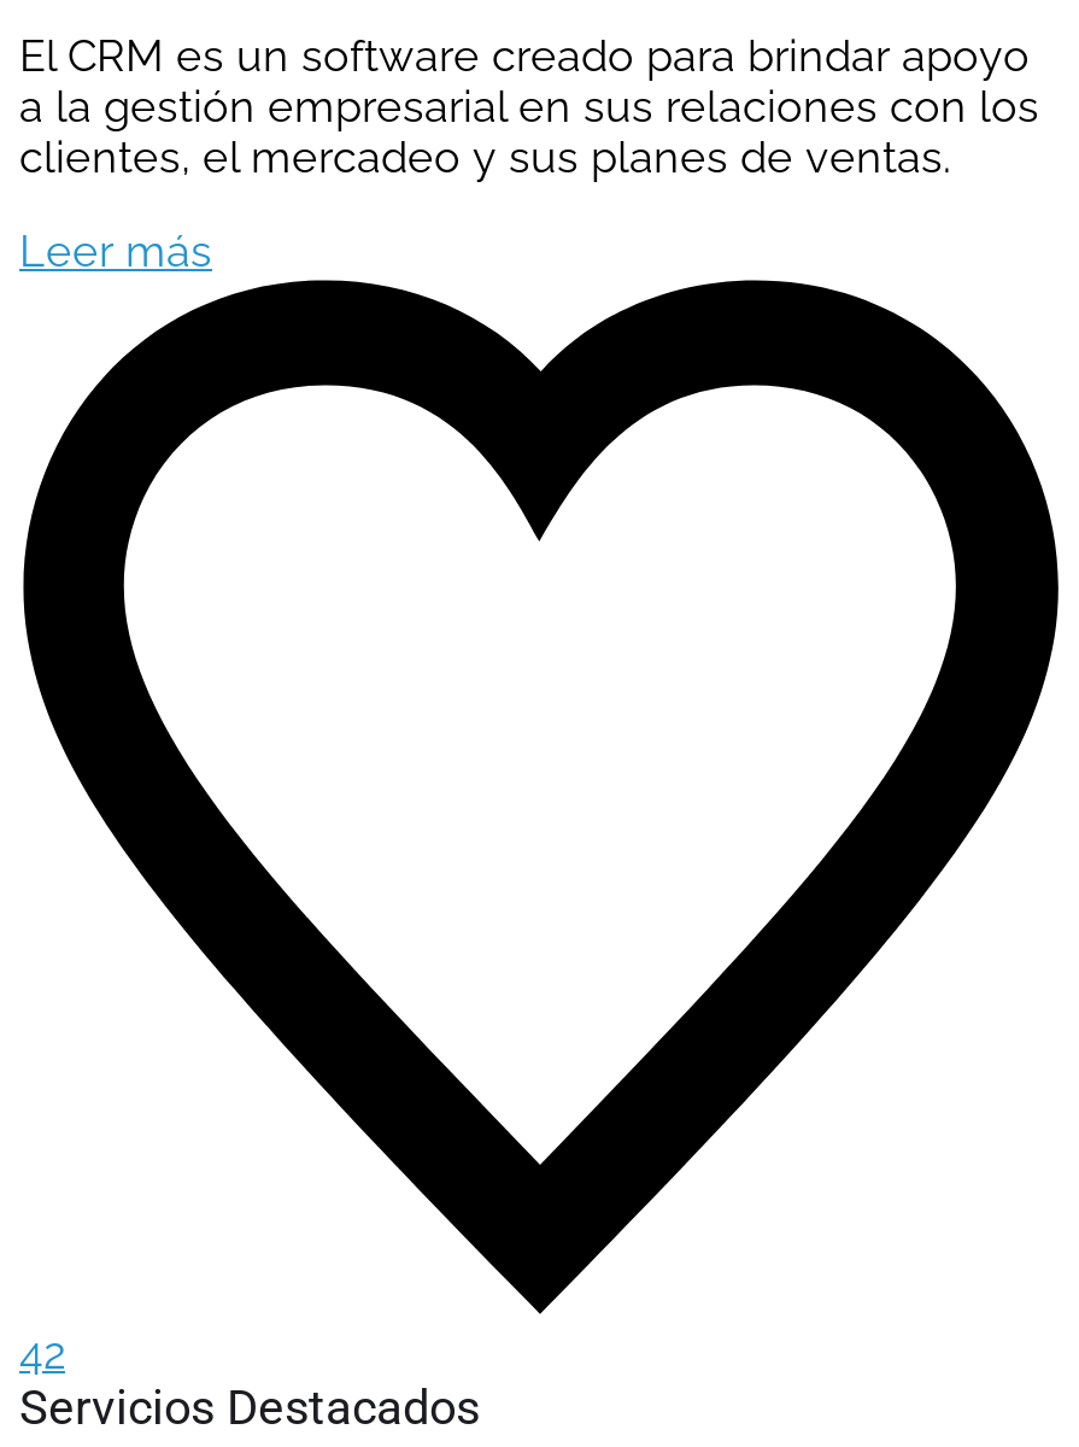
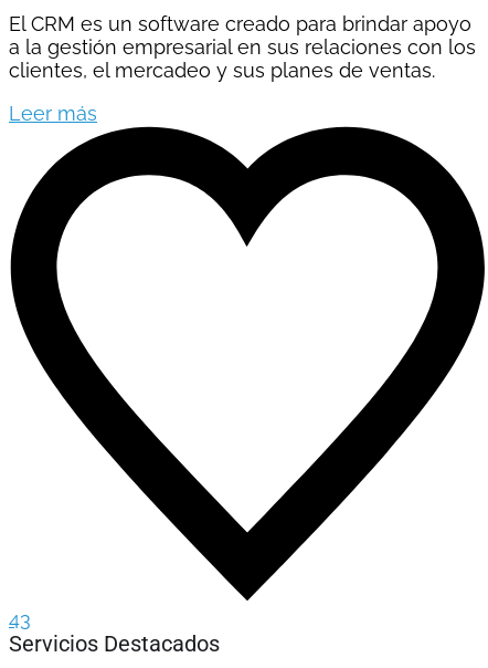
[19,1326,65,1377] 42 -> [9,607,31,630] 43

